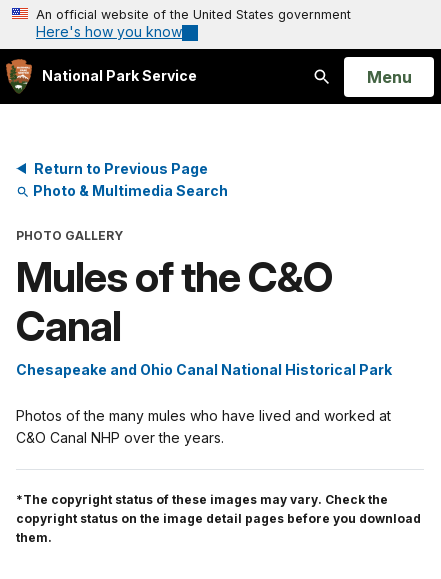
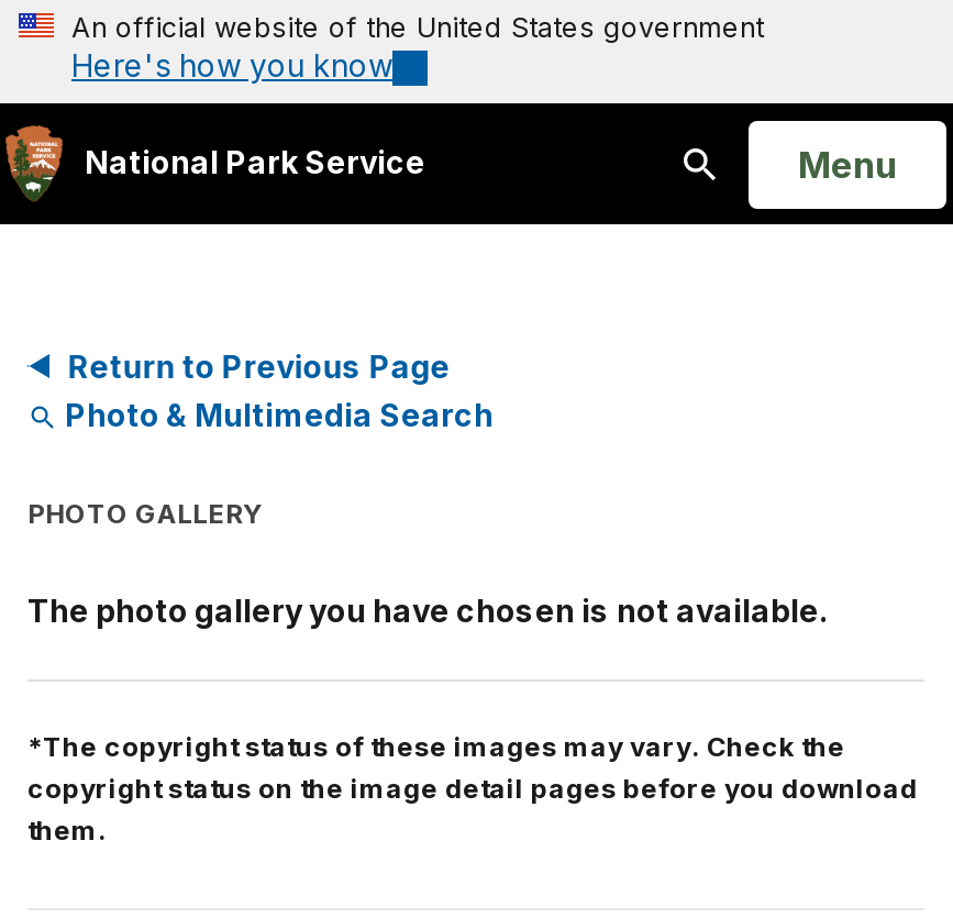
[16,252,392,446] Mules of the C&O | Canal | Chesapeake and Ohio Canal National Historical Park | Photos of the many mules who have lived and worked at | C&O Canal NHP over the years. -> [27,592,828,629] The photo gallery you have chosen is not available.

